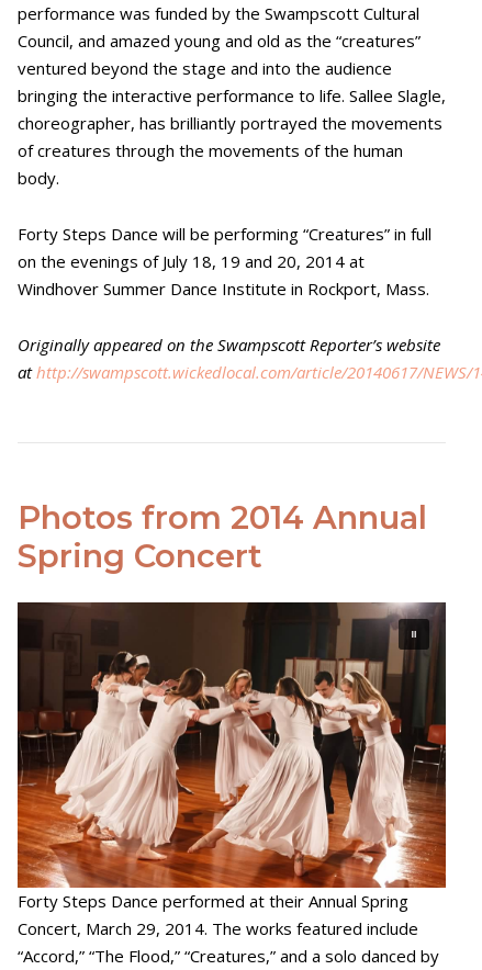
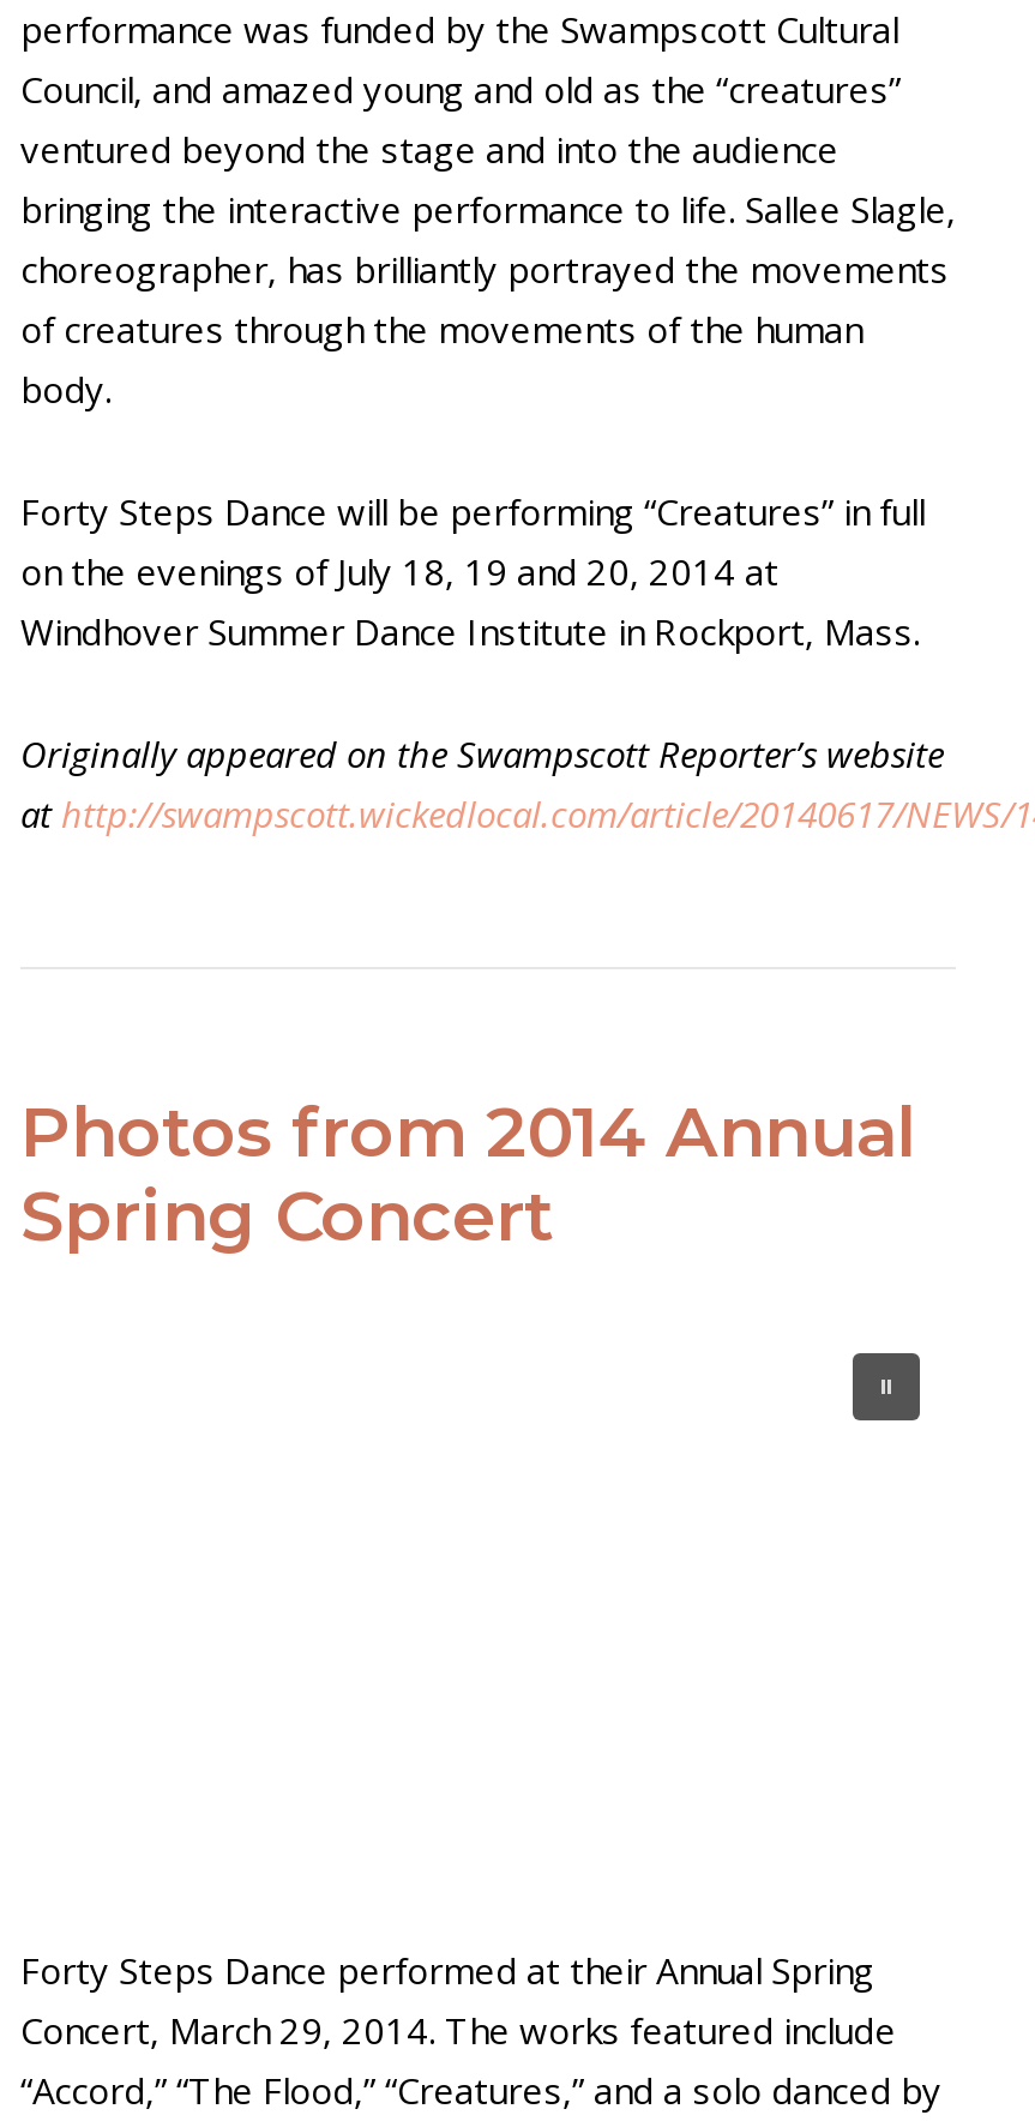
[16,601,447,889] [image] -> none

